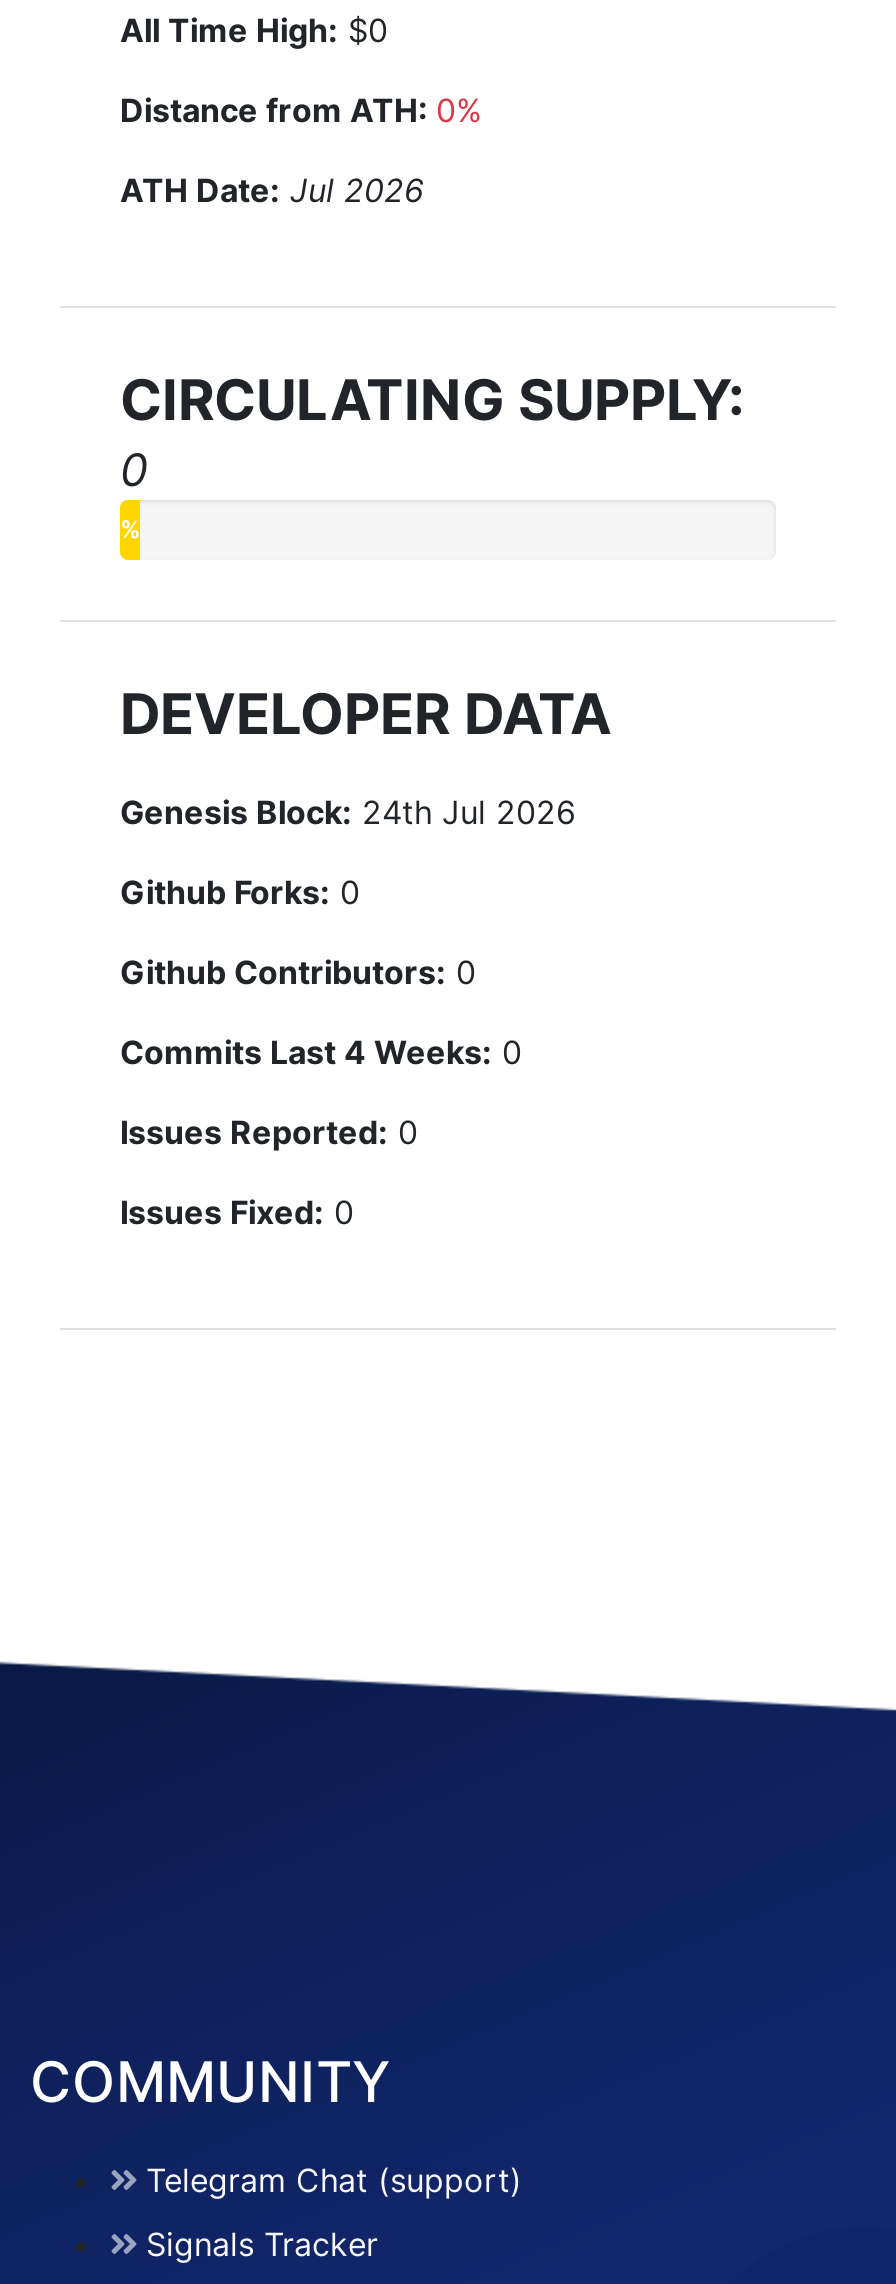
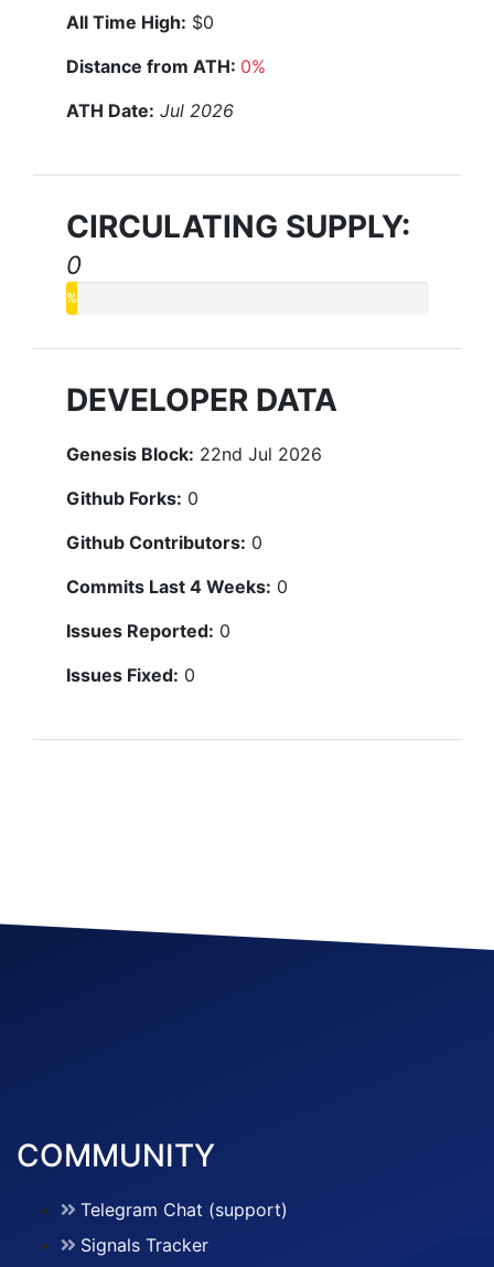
[120,793,576,833] Genesis Block: 24th Jul 2026 -> [66,443,322,465] Genesis Block: 22nd Jul 2026

